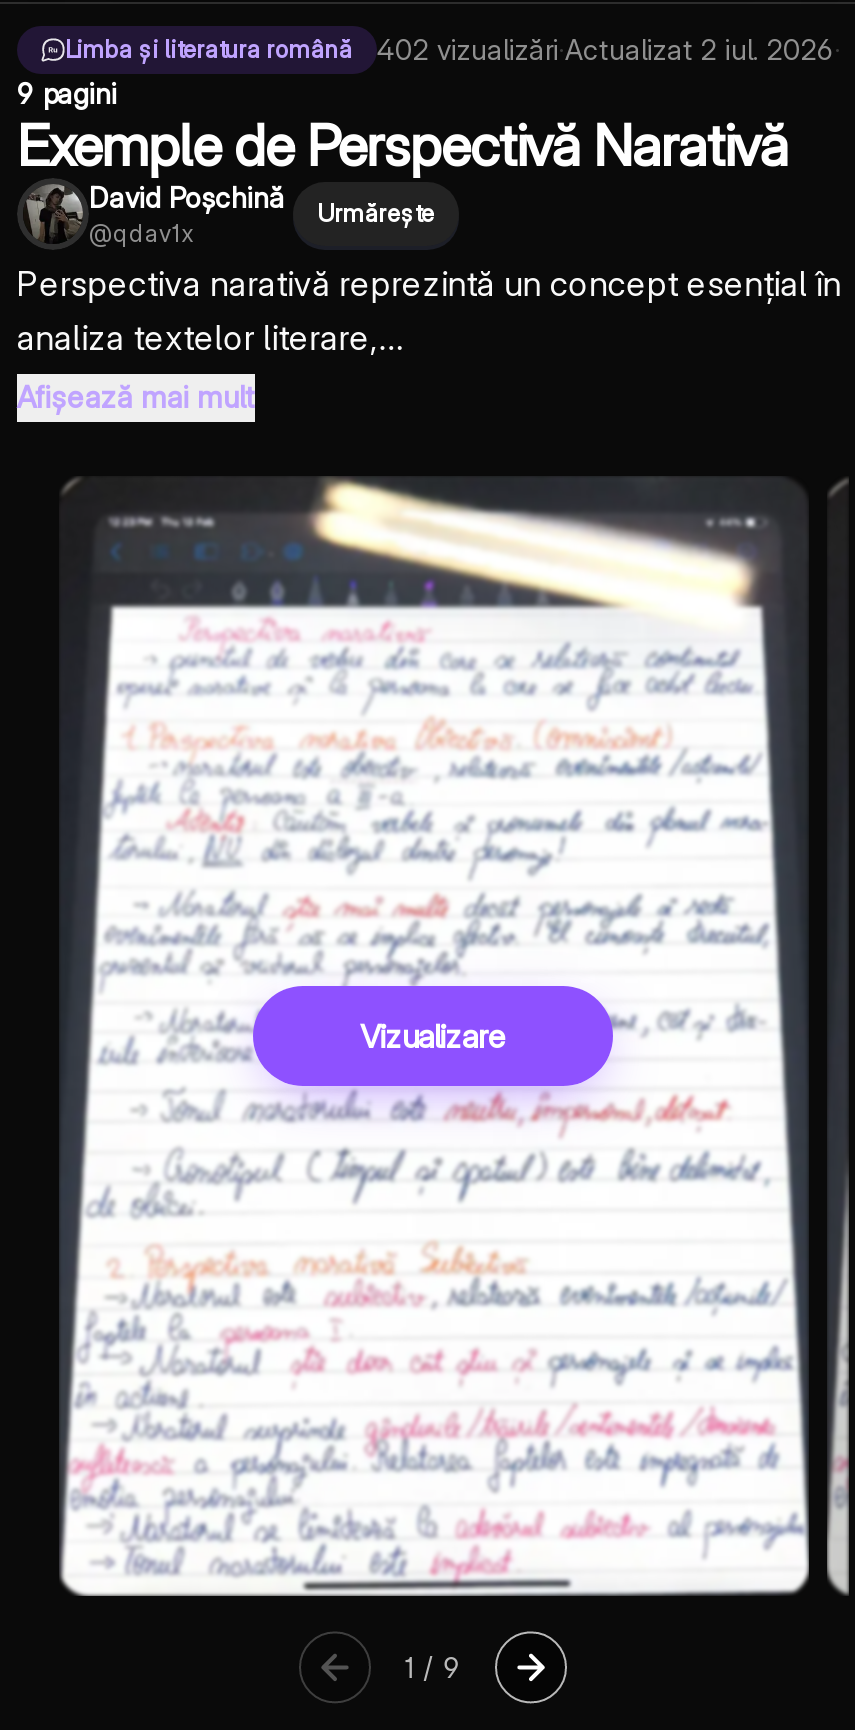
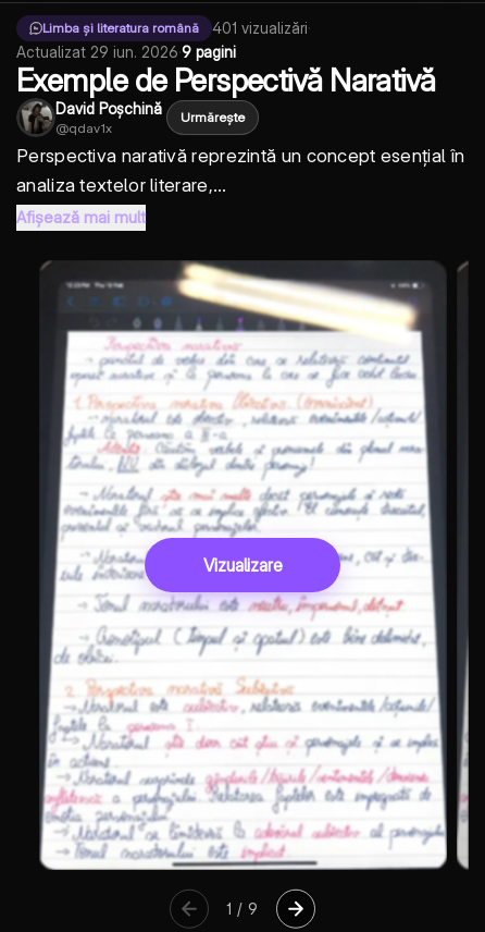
[17,32,841,110] 402 vizualizări·Actualizat 2 iul. 2026 · | 9 pagini -> [16,19,311,61] 401 vizualizări · | Actualizat 29 iun. 2026 · 9 pagini

